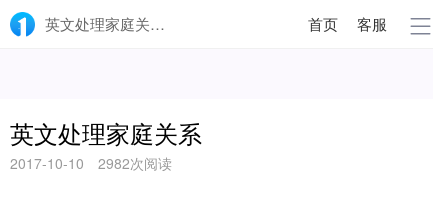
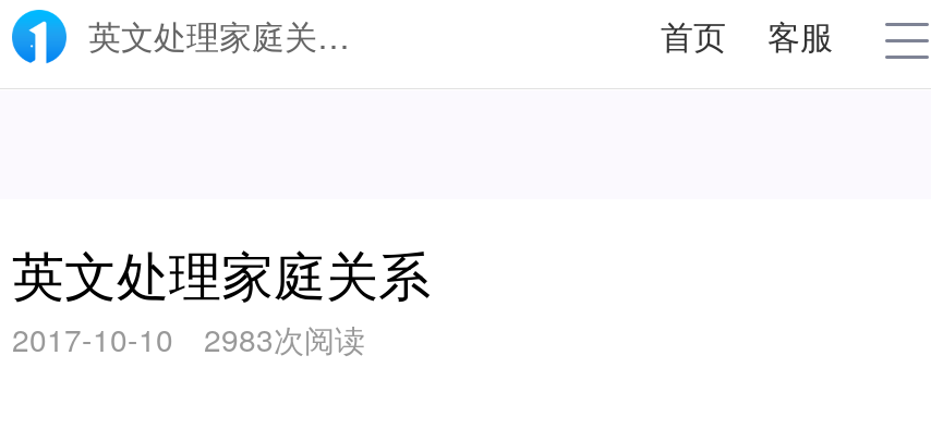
[10,153,172,173] 2017-10-10 2982次阅读 -> [12,317,365,360] 2017-10-10 2983次阅读

